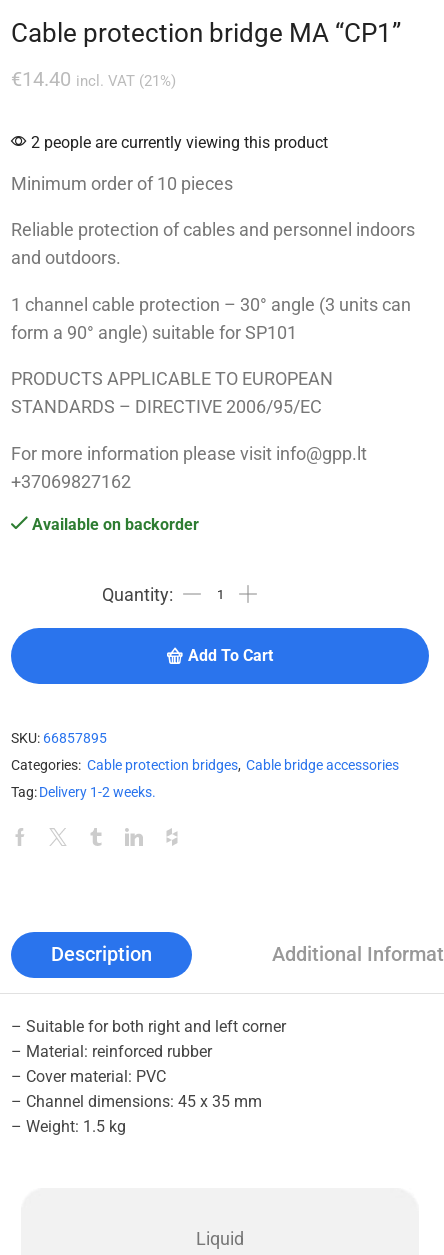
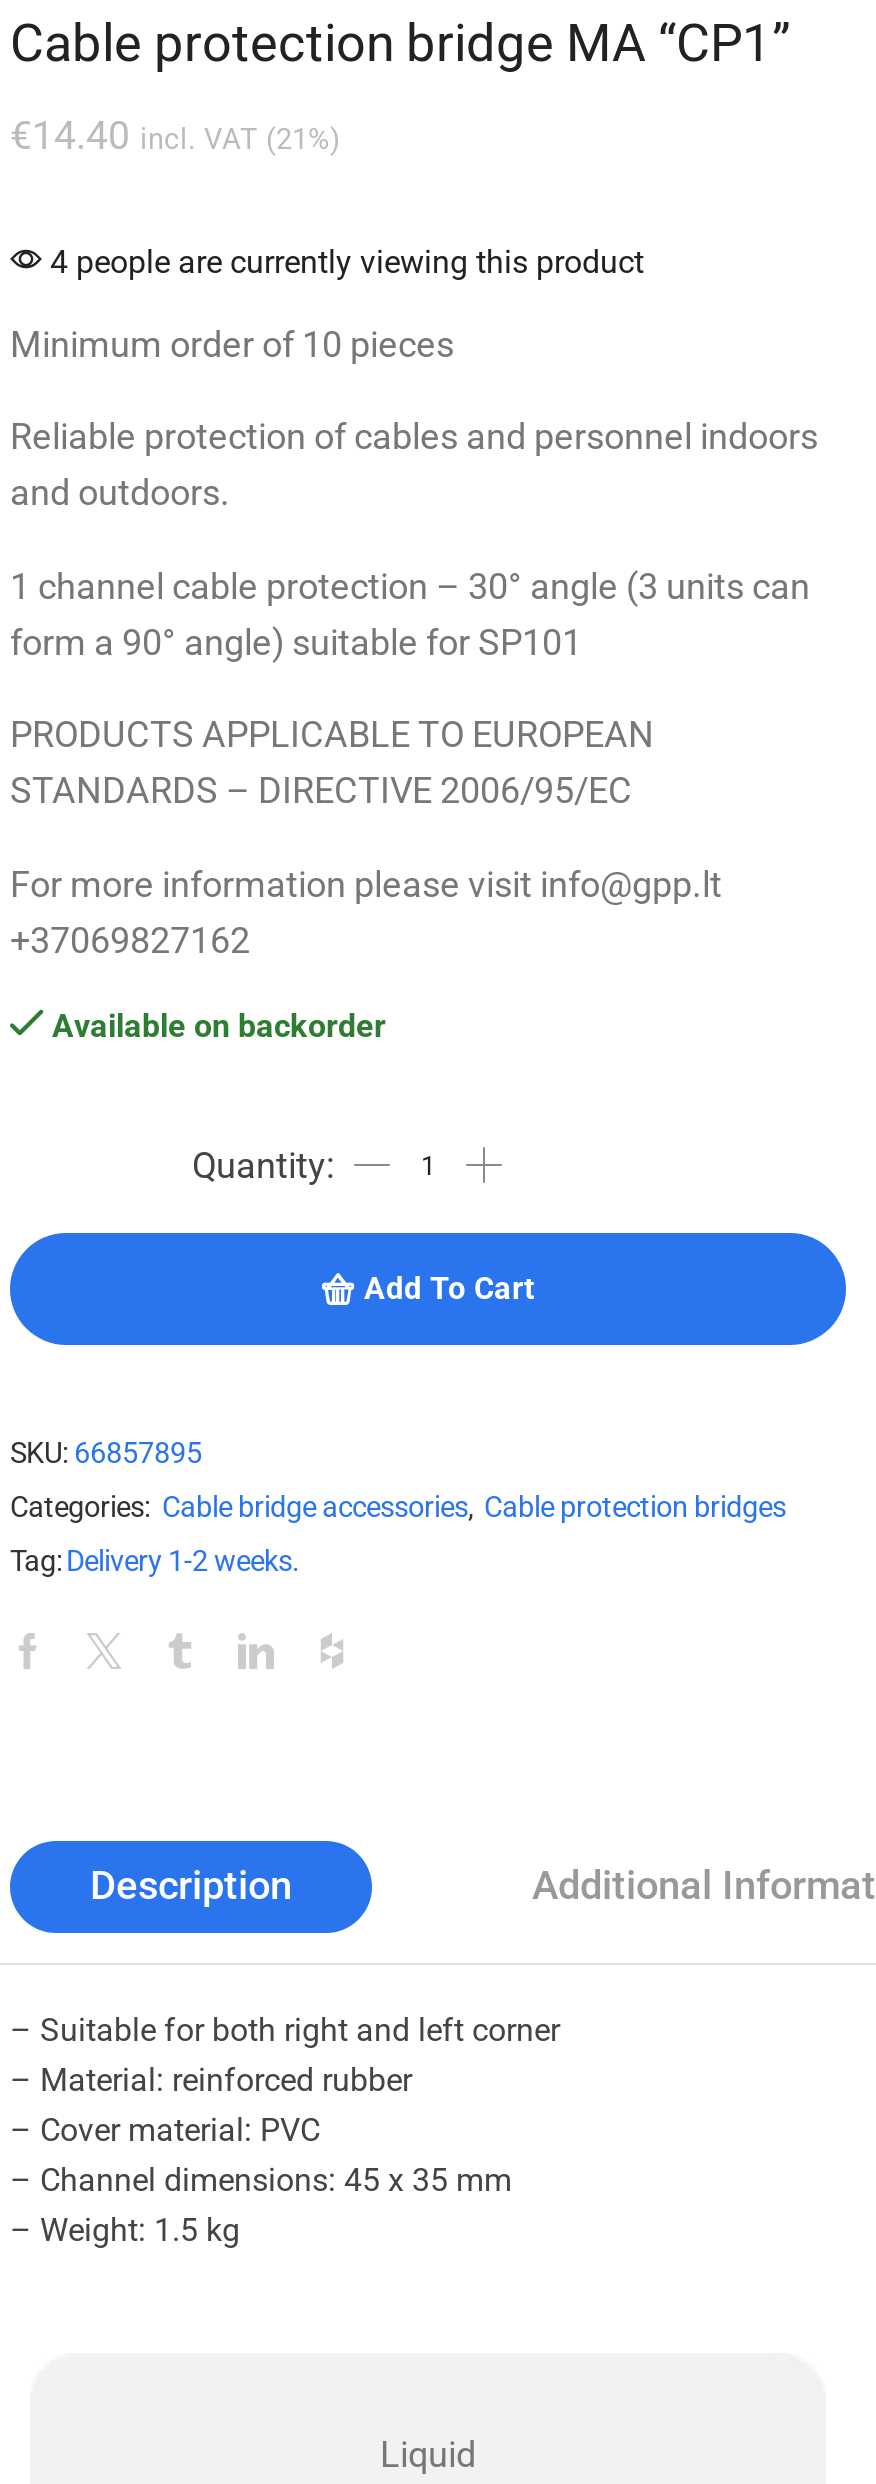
[27,132,328,151] 2 people are currently viewing this product -> [42,242,644,280] 4 people are currently viewing this product
[11,757,399,774] Categories: Cable protection bridges, Cable bridge accessories -> [10,1492,786,1526] Categories: Cable bridge accessories, Cable protection bridges

